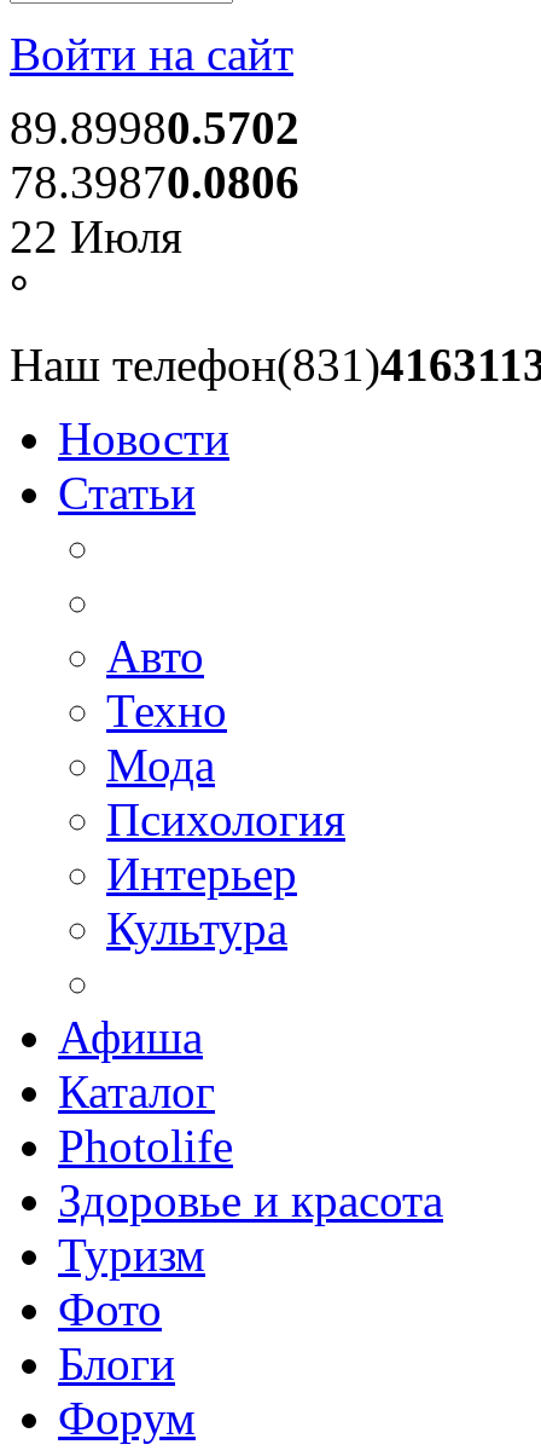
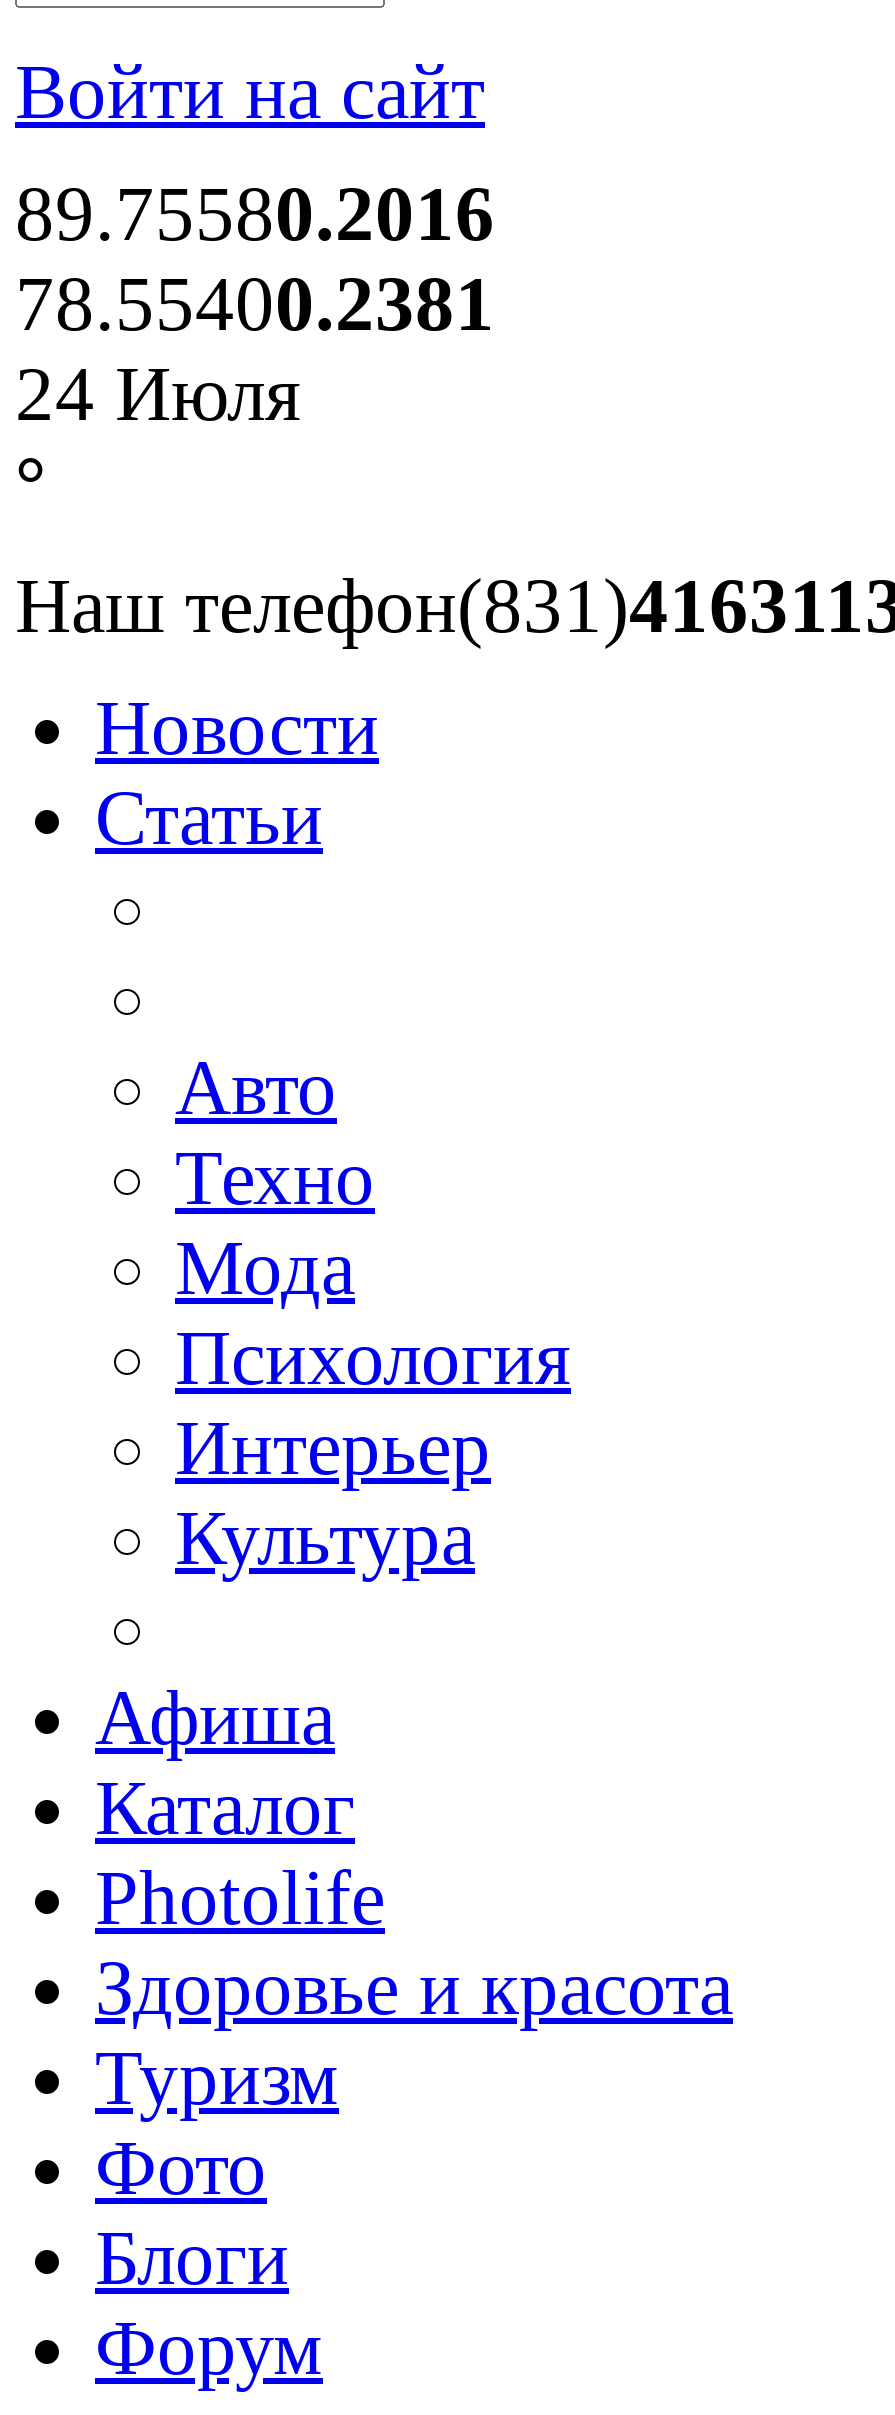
[10,102,299,154] 89.89980.5702 -> [15,170,495,256] 89.75580.2016
[10,156,299,208] 78.39870.0806 -> [15,260,495,346] 78.55400.2381
[10,210,182,262] 22 Июля -> [15,350,301,436] 24 Июля

